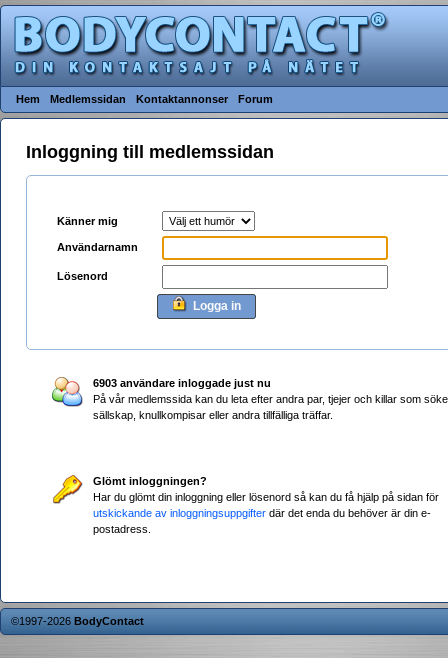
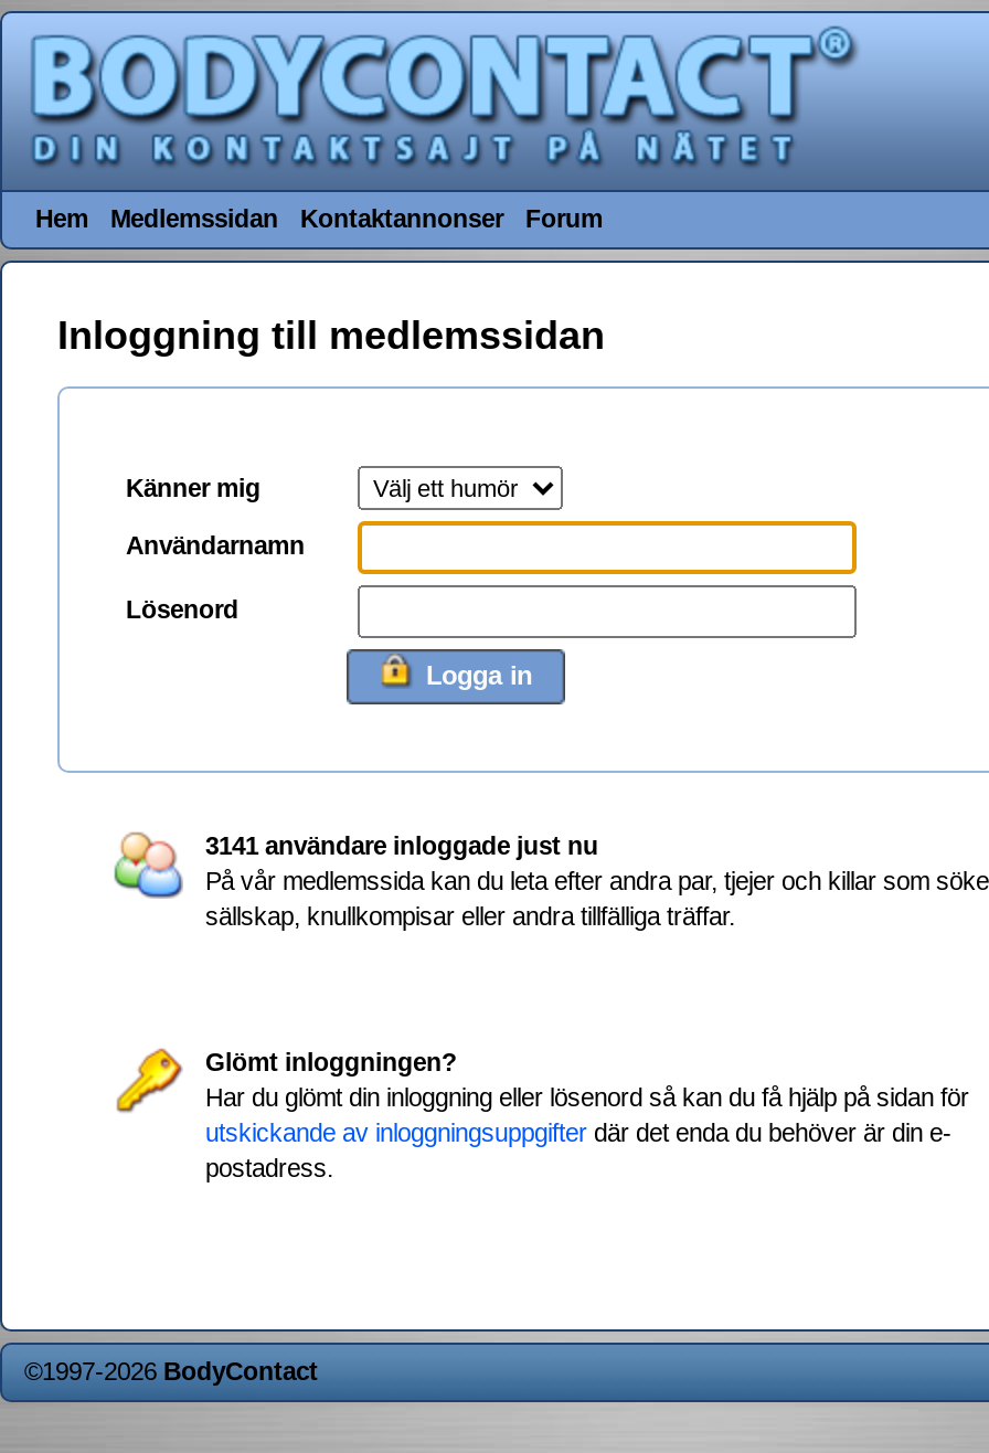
[93,377,271,389] 6903 användare inloggade just nu -> [205,832,598,859] 3141 användare inloggade just nu

